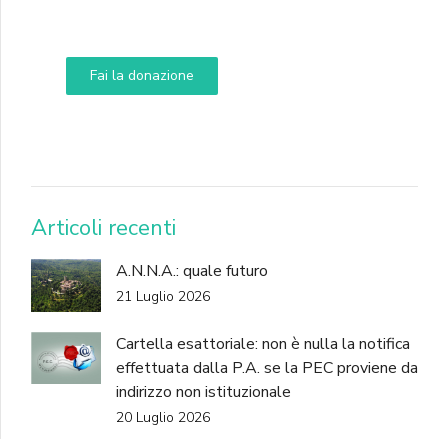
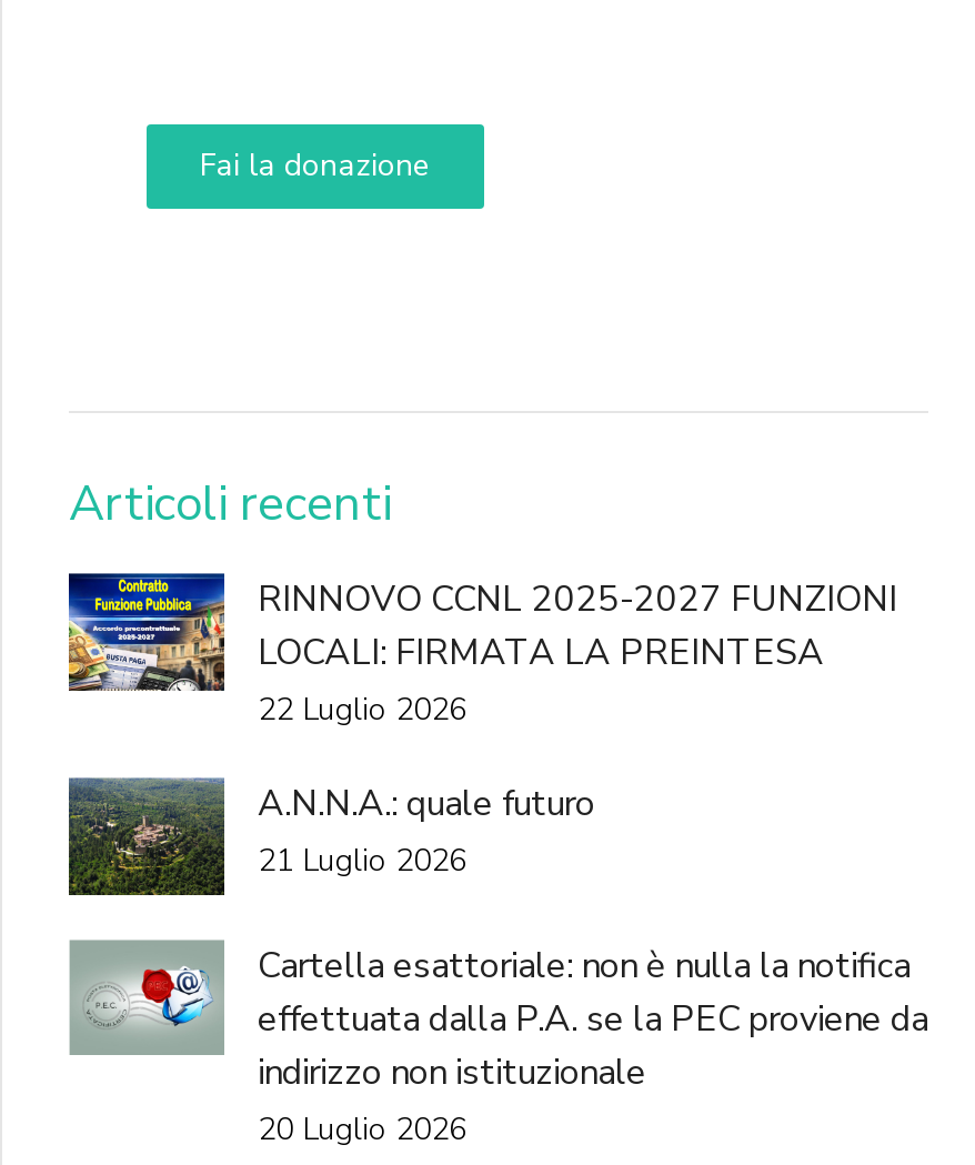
none -> [67,571,897,731] [image] | RINNOVO CCNL 2025-2027 FUNZIONI | LOCALI: FIRMATA LA PREINTESA | 22 Luglio 2026

